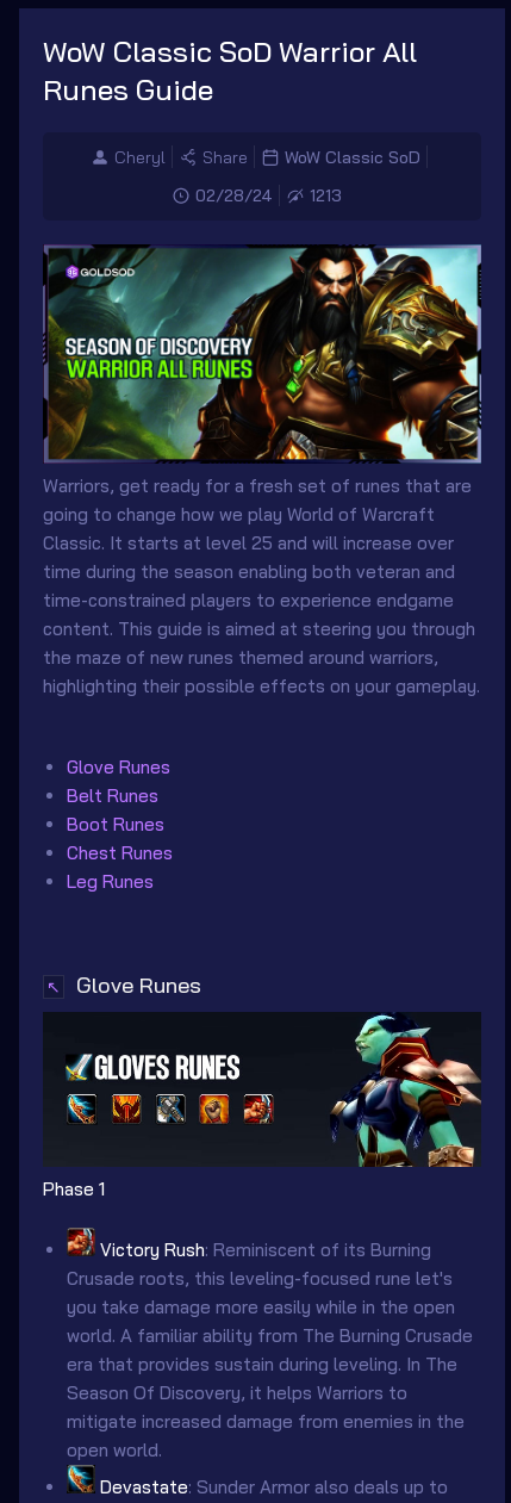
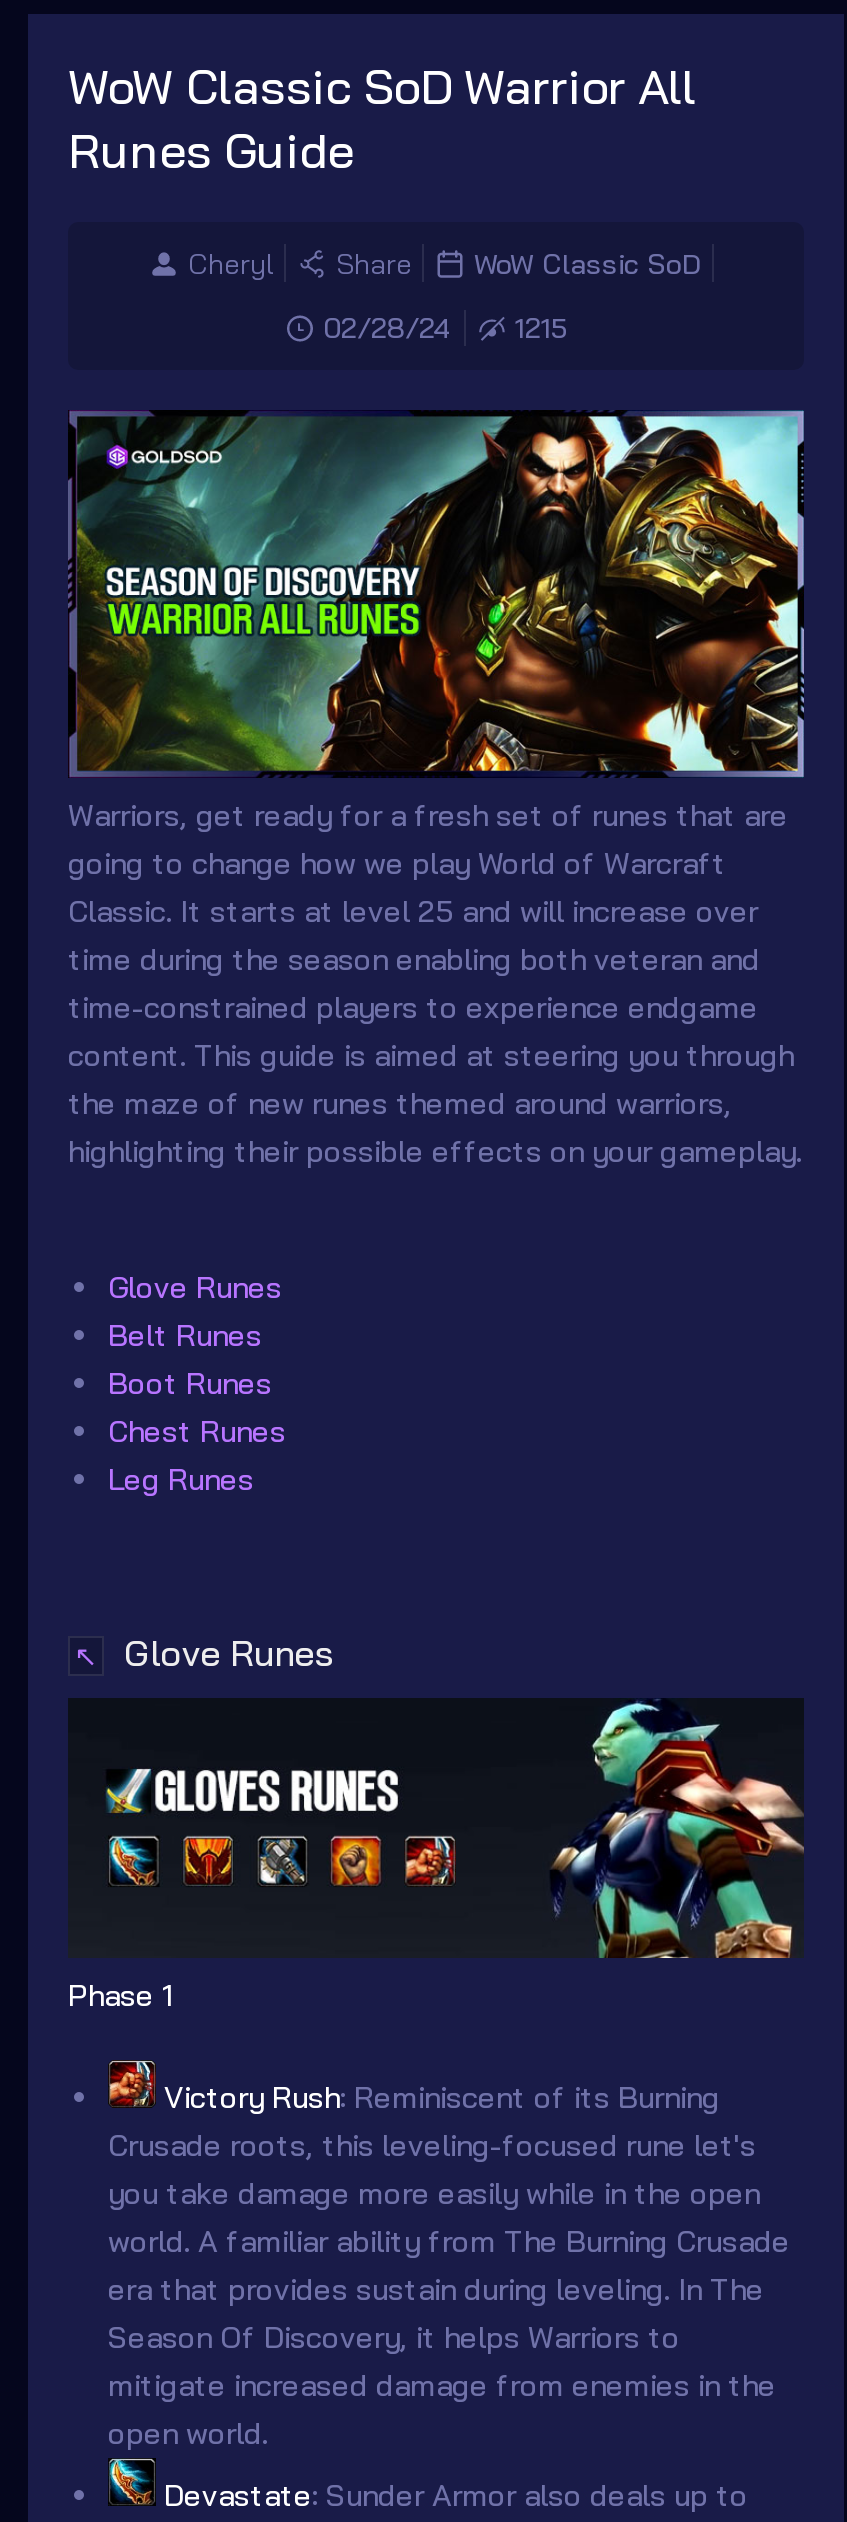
[195,185,341,206] 02/28/24 1213 -> [323,310,569,346] 02/28/24 1215

